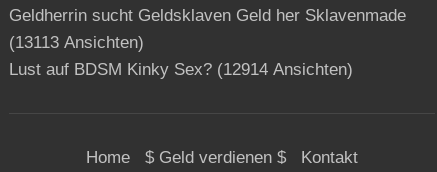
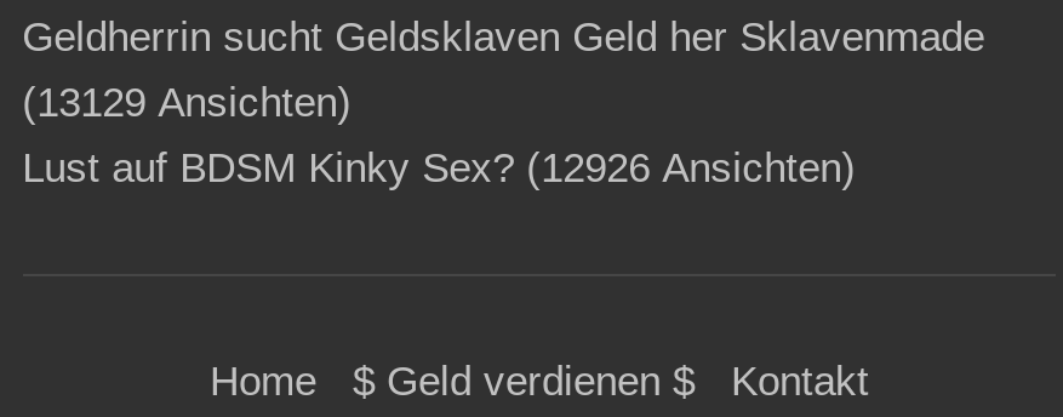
[9,33,144,52] (13113 Ansichten) -> [22,80,352,126] (13129 Ansichten)
[9,60,353,79] Lust auf BDSM Kinky Sex? (12914 Ansichten) -> [22,145,856,192] Lust auf BDSM Kinky Sex? (12926 Ansichten)

